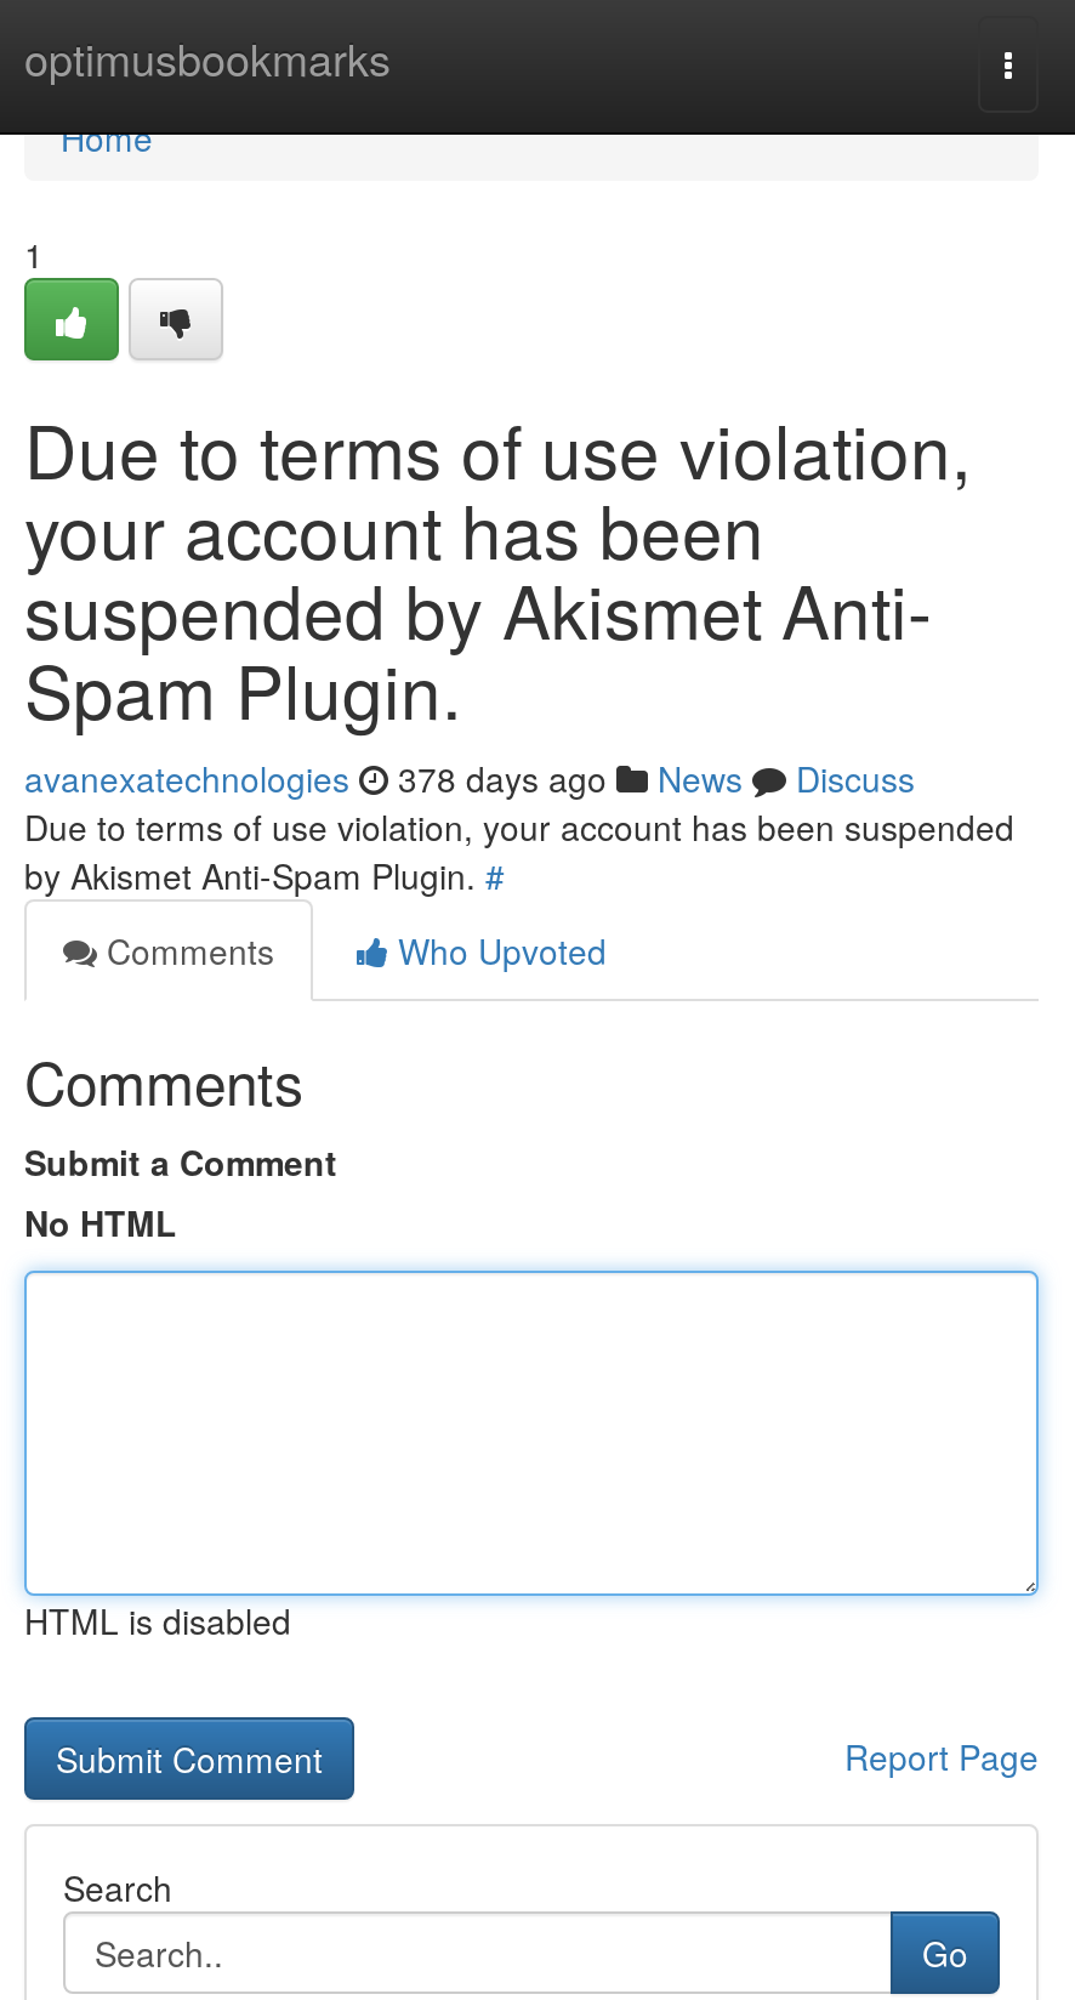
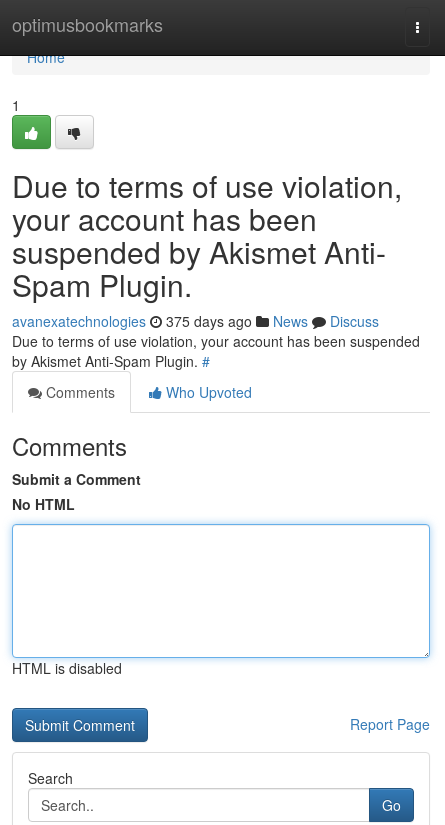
[24,754,915,802] avanexatechnologies 378 days ago News Discuss -> [12,311,379,331] avanexatechnologies 375 days ago News Discuss

